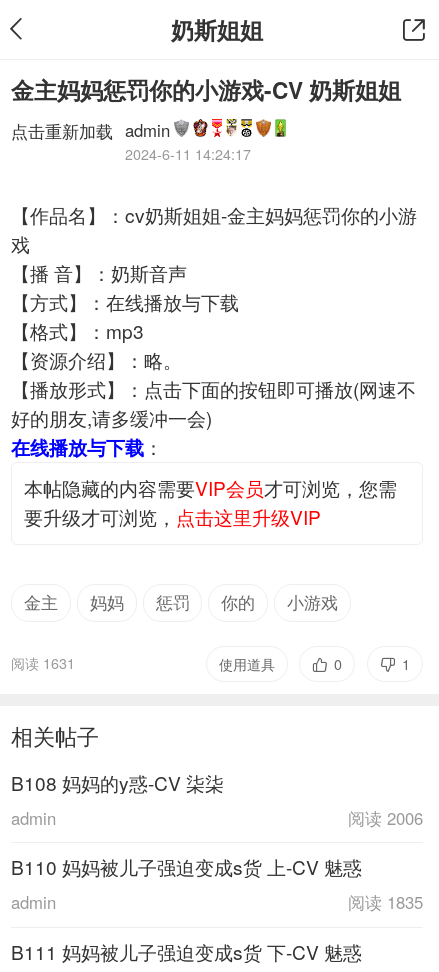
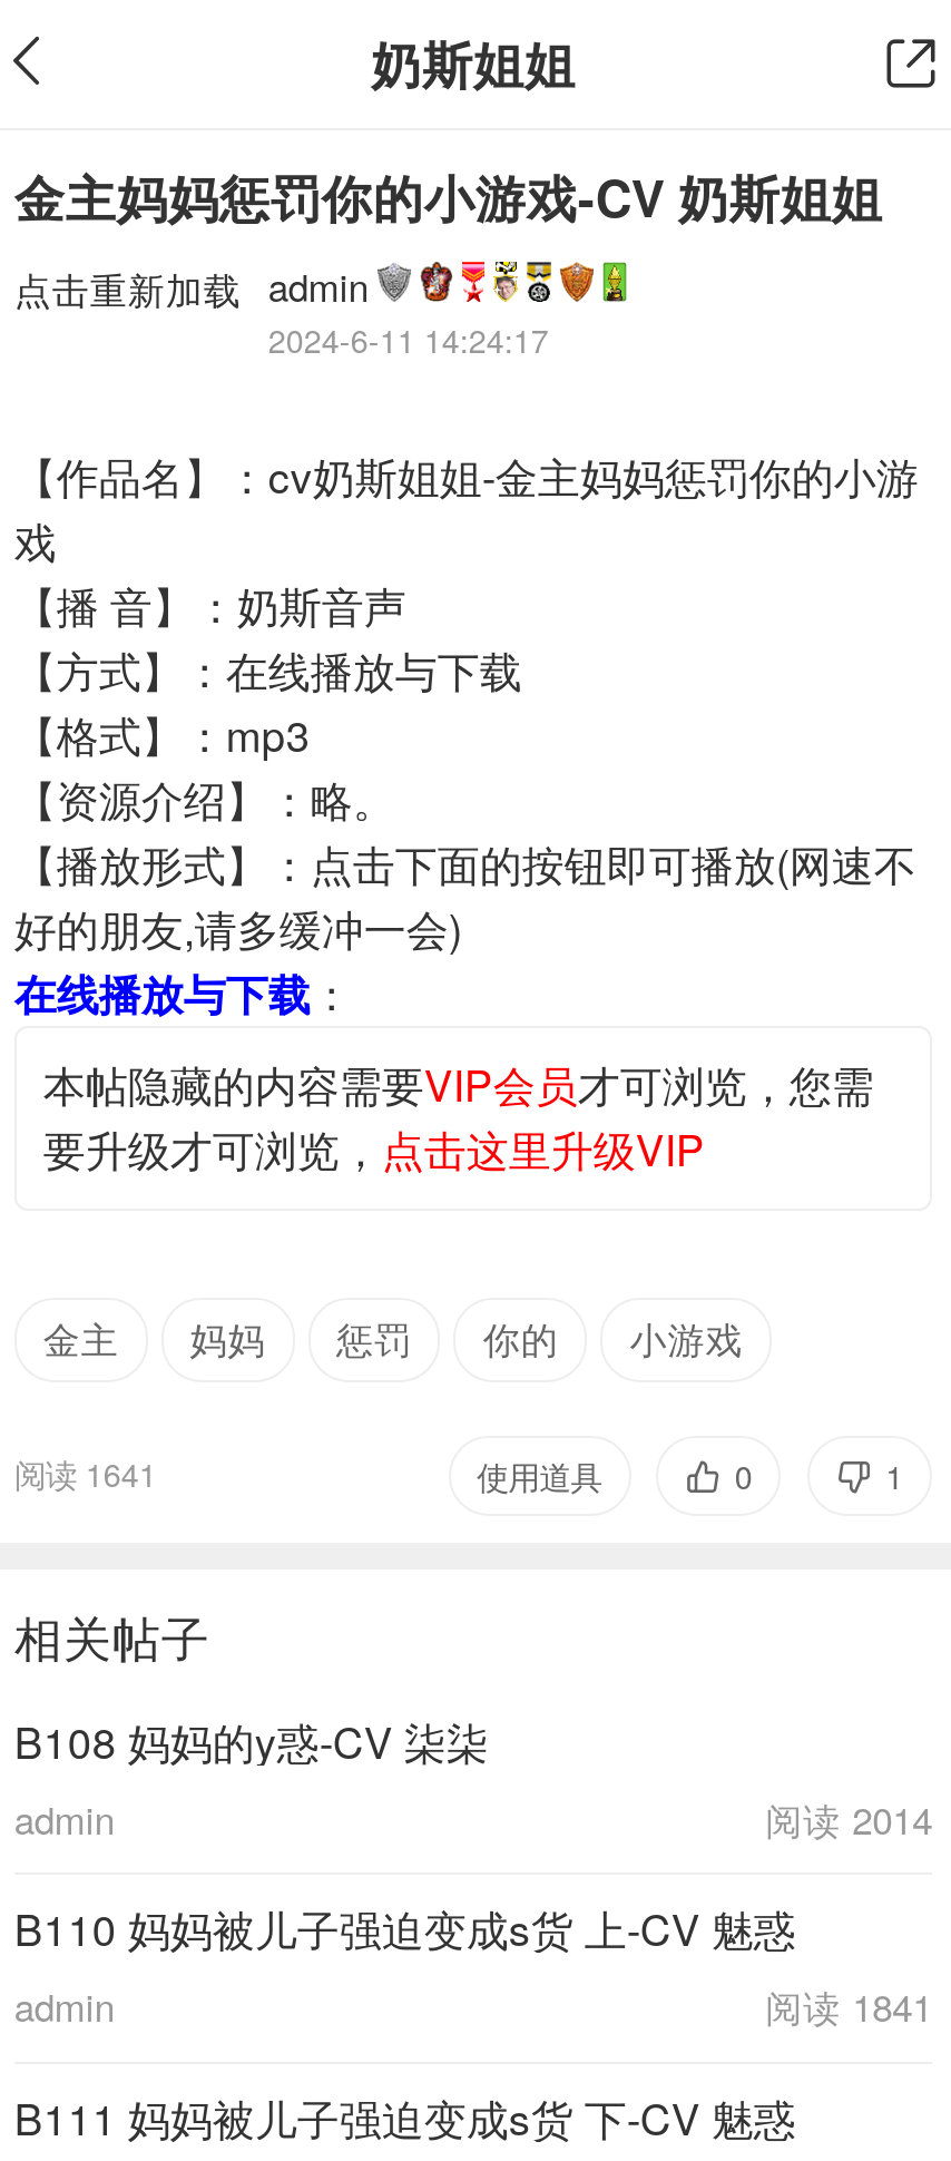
[11,653,75,673] 阅读 1631 -> [14,1451,157,1496] 阅读 1641
[348,805,423,829] 阅读 2006 -> [765,1791,932,1845] 阅读 2014
[348,890,423,914] 阅读 1835 -> [765,1980,932,2034] 阅读 1841

